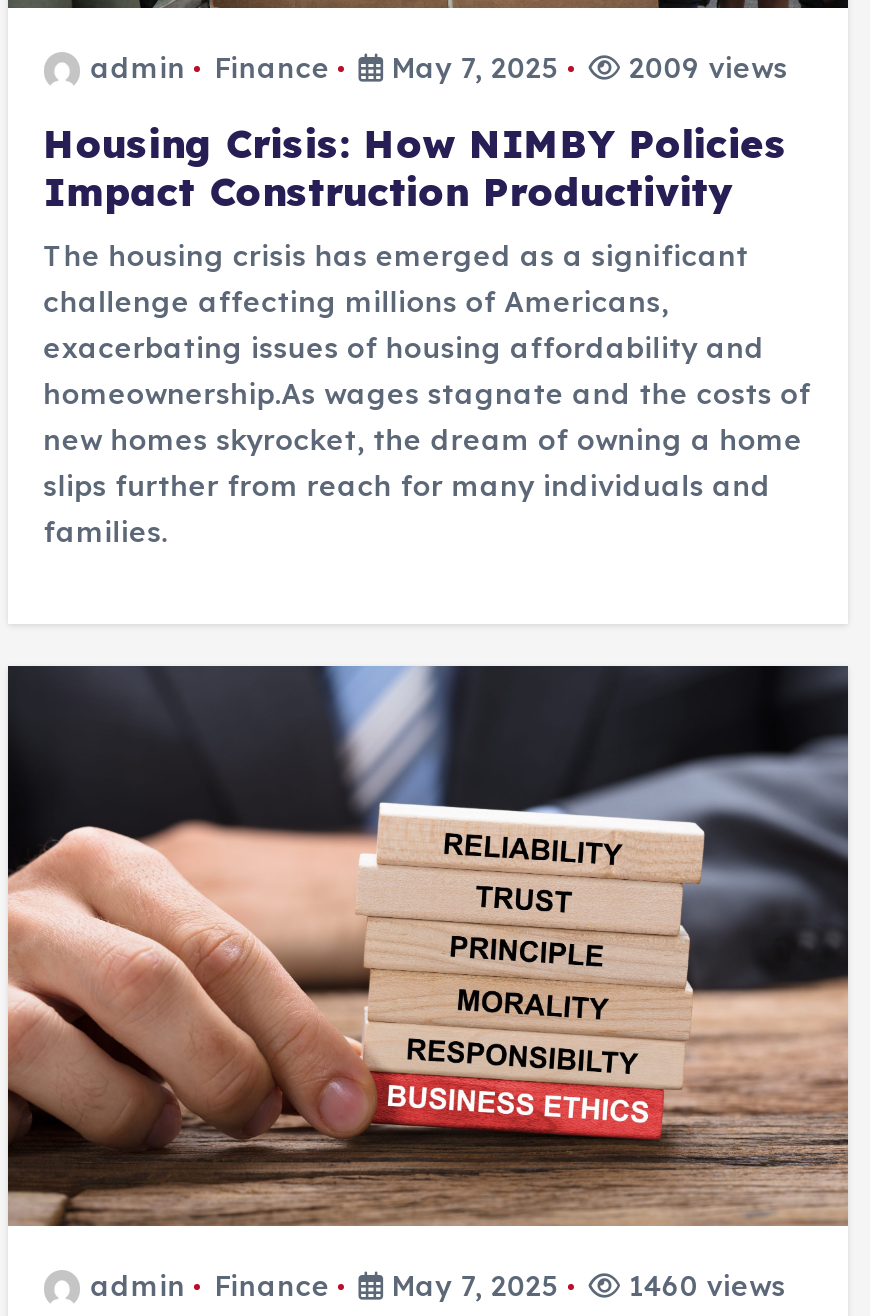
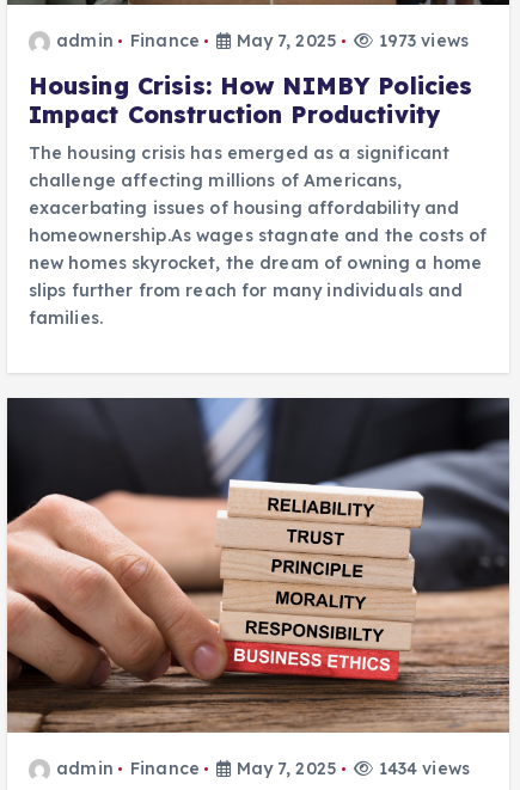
[90,50,788,86] admin Finance May 7, 2025 2009 views -> [56,30,469,51] admin Finance May 7, 2025 1973 views
[90,1268,786,1304] admin Finance May 7, 2025 1460 views -> [56,758,470,779] admin Finance May 7, 2025 1434 views

